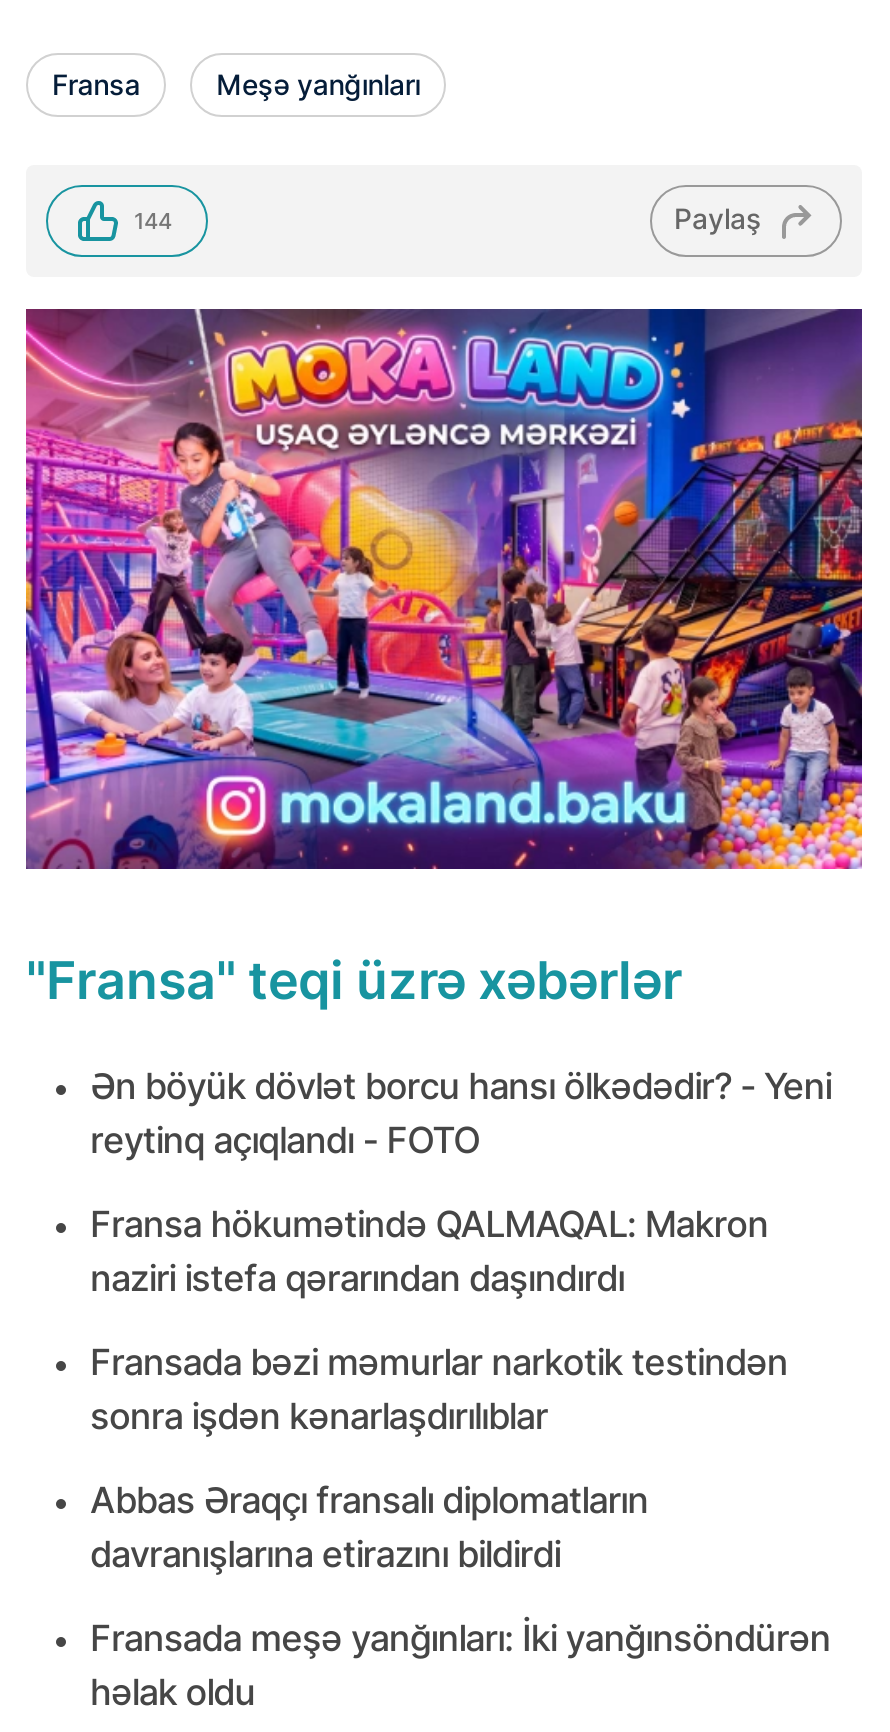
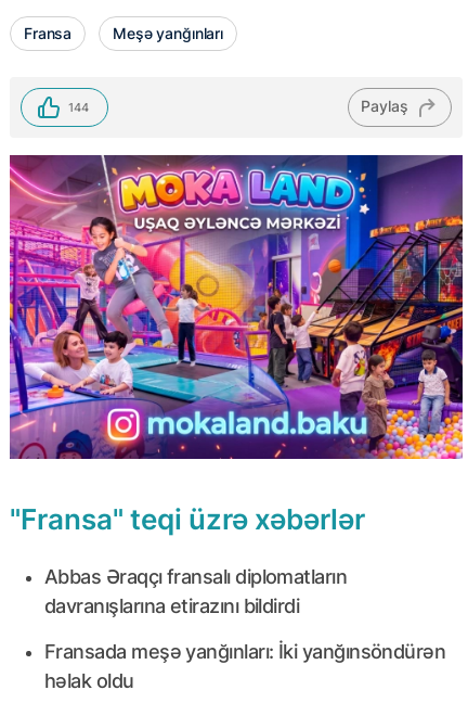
[90,1064,831,1436] Ən böyük dövlət borcu hansı ölkədədir? - Yeni | reytinq açıqlandı - FOTO | Fransa hökumətində QALMAQAL: Makron | naziri istefa qərarından daşındırdı | Fransada bəzi məmurlar narkotik testindən | sonra işdən kənarlaşdırılıblar -> none

